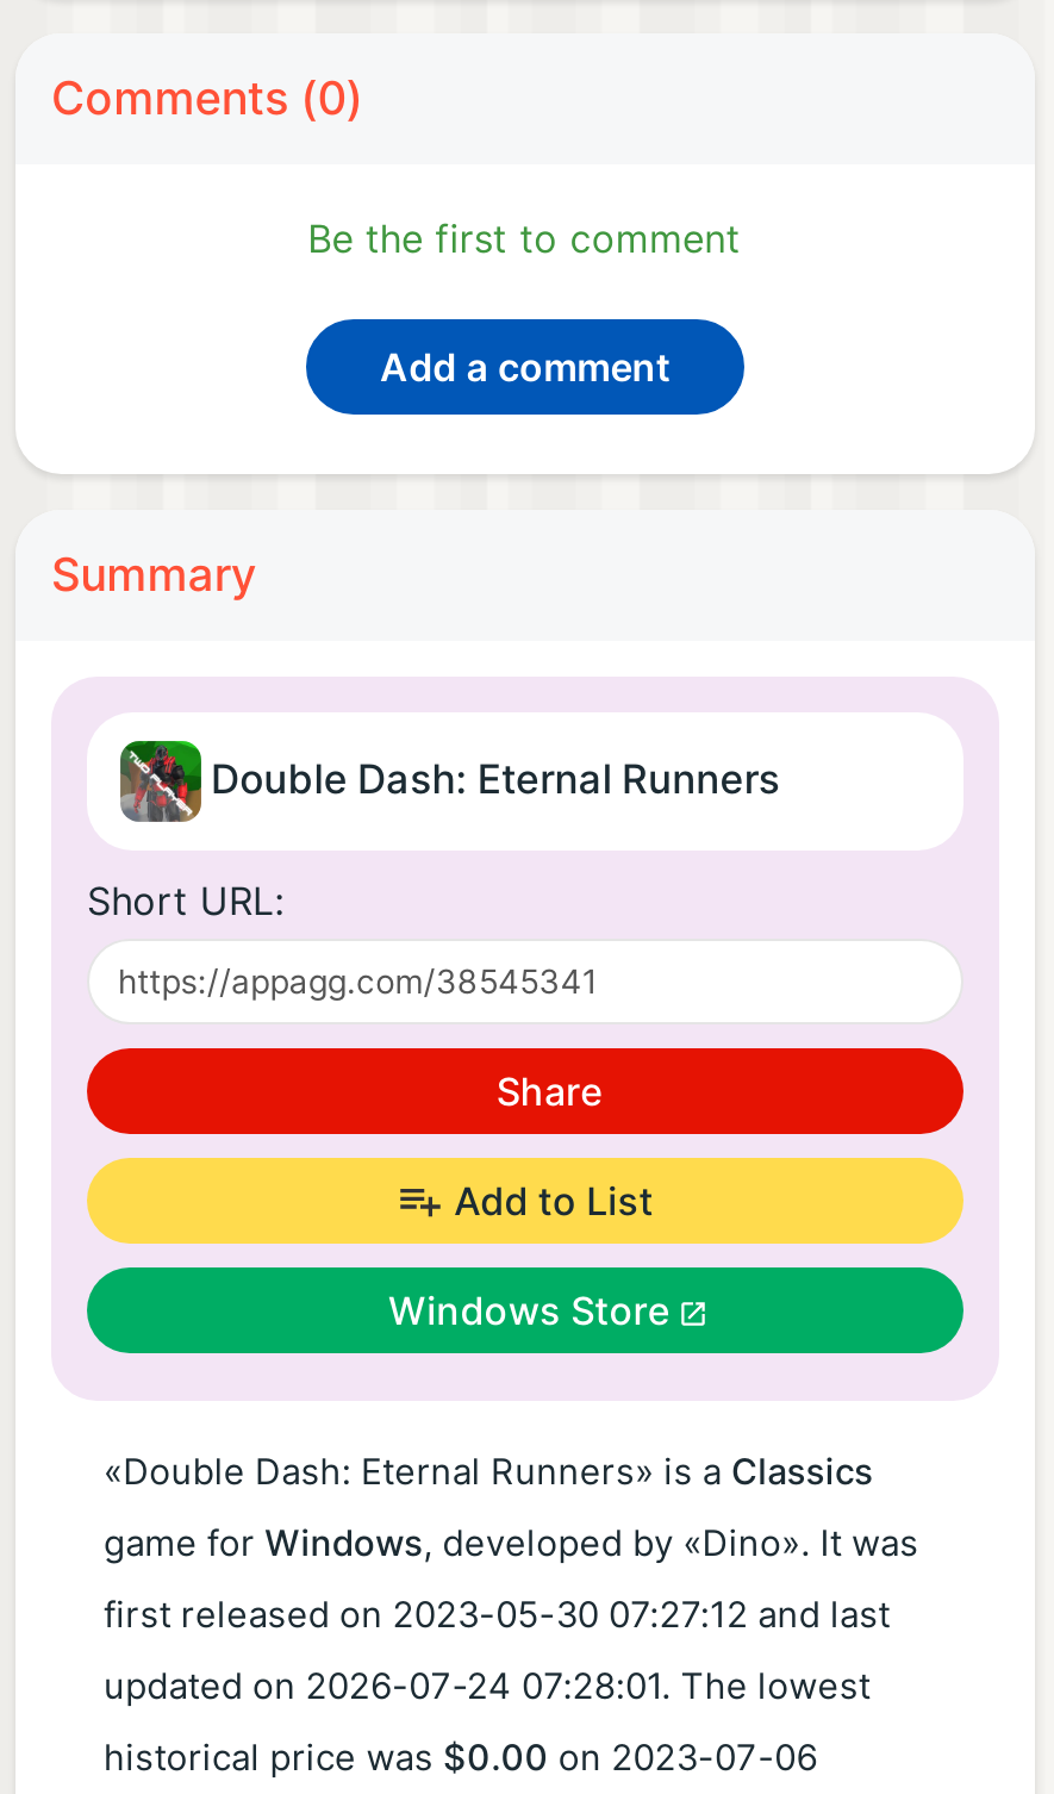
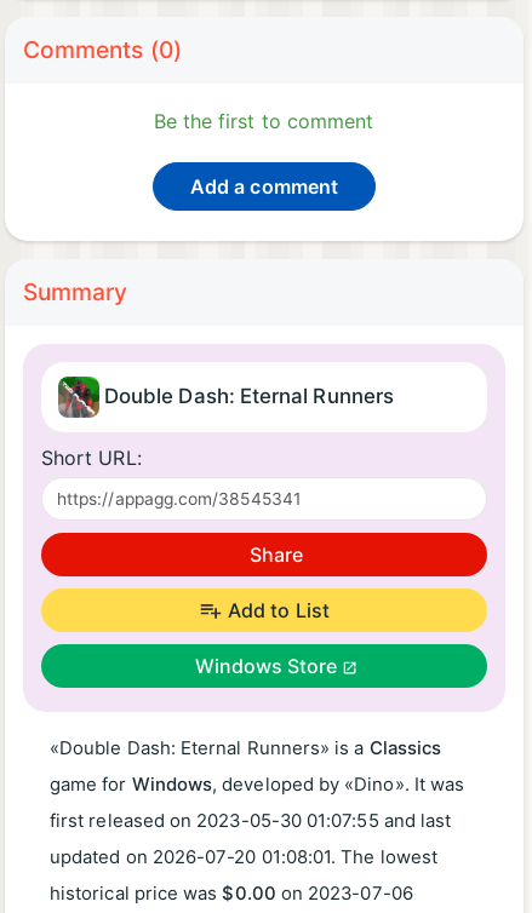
[104,1594,890,1637] first released on 2023-05-30 07:27:12 and last -> [50,810,451,832] first released on 2023-05-30 01:07:55 and last
[104,1666,871,1709] updated on 2026-07-24 07:28:01. The lowest -> [50,847,437,868] updated on 2026-07-20 01:08:01. The lowest

